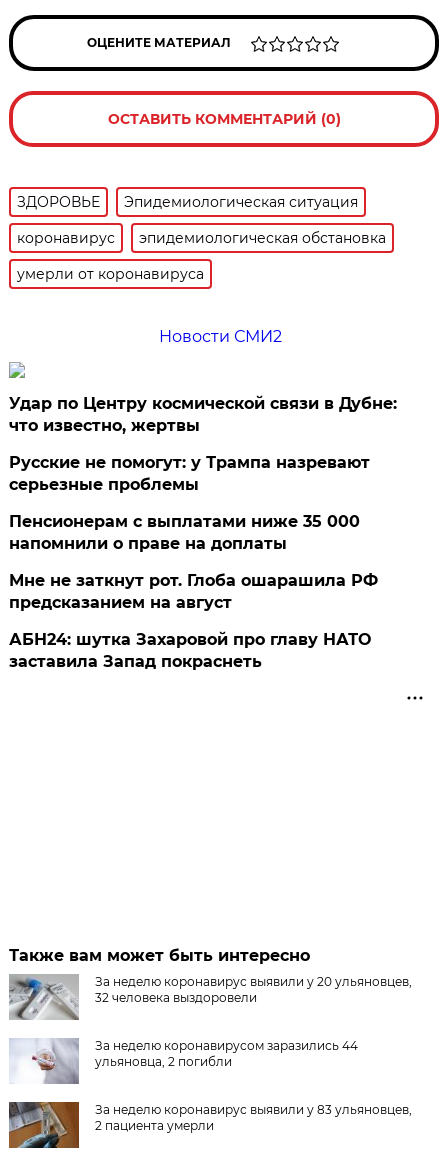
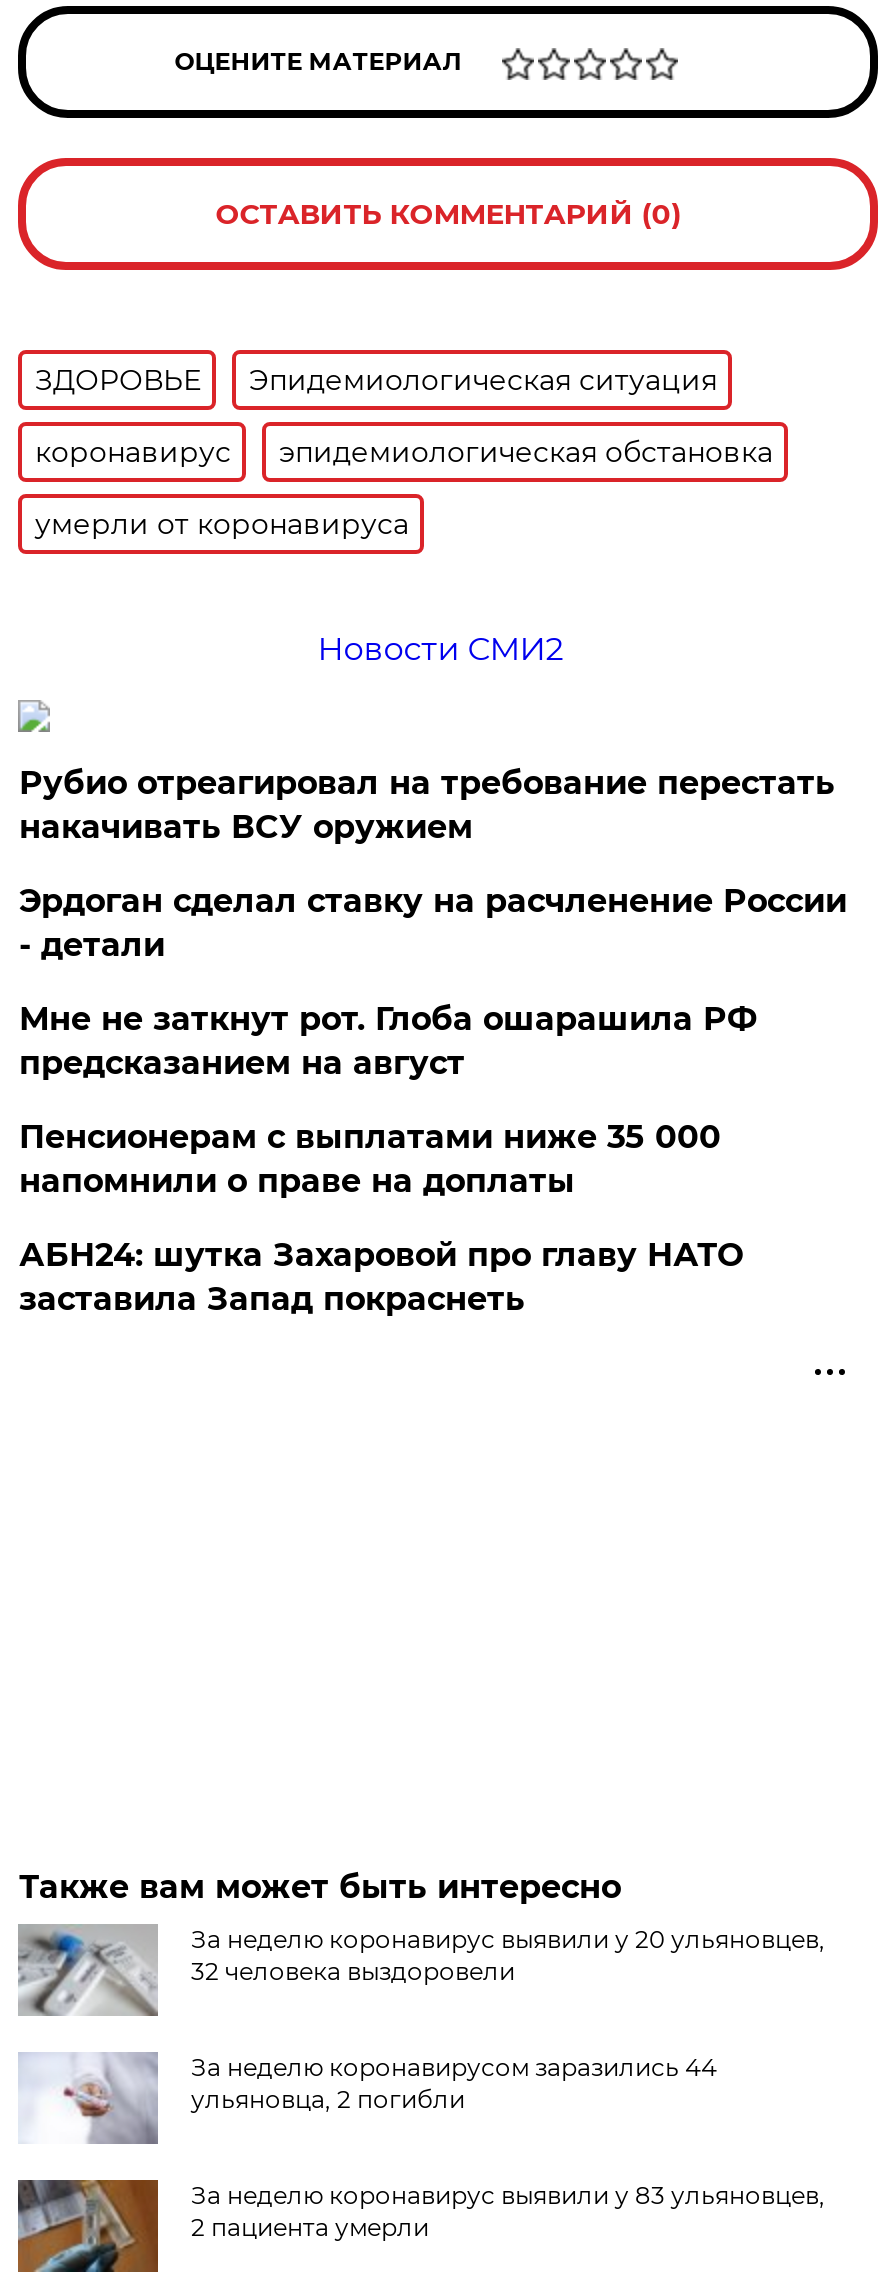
[9,394,397,494] Удар по Центру космической связи в Дубне: | что известно, жертвы | Русские не помогут: у Трампа назревают | серьезные проблемы -> [19,764,847,964] Рубио отреагировал на требование перестать | накачивать ВСУ оружием | Эрдоган сделал ставку на расчленение России | - детали
moved [9,512,360,553] -> [19,1118,721,1200]: Пенсионерам с выплатами ниже 35 000 | напомнили о праве на доплаты
moved [9,571,378,612] -> [19,1000,757,1082]: Мне не заткнут рот. Глоба ошарашила РФ | предсказанием на август

